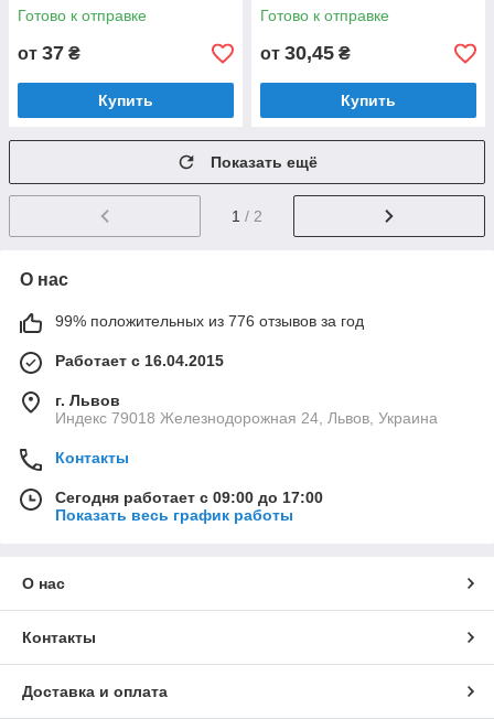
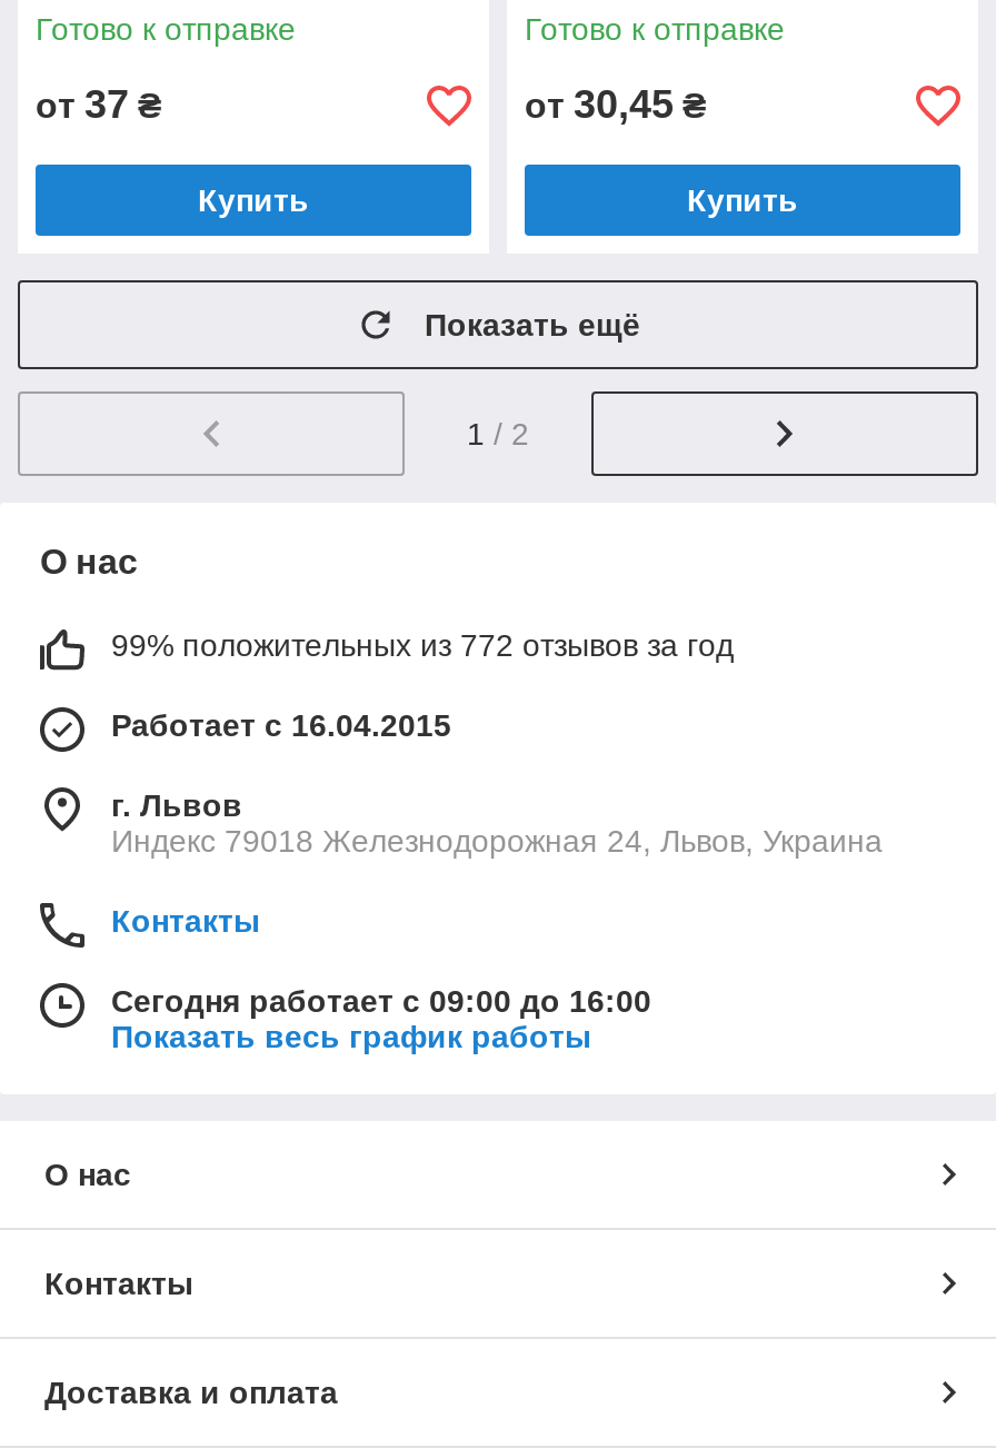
[55,312,364,330] 99% положительных из 776 отзывов за год -> [111,627,734,663] 99% положительных из 772 отзывов за год
[55,489,323,506] Сегодня работает с 09:00 до 17:00 -> [111,983,651,1019] Сегодня работает с 09:00 до 16:00

